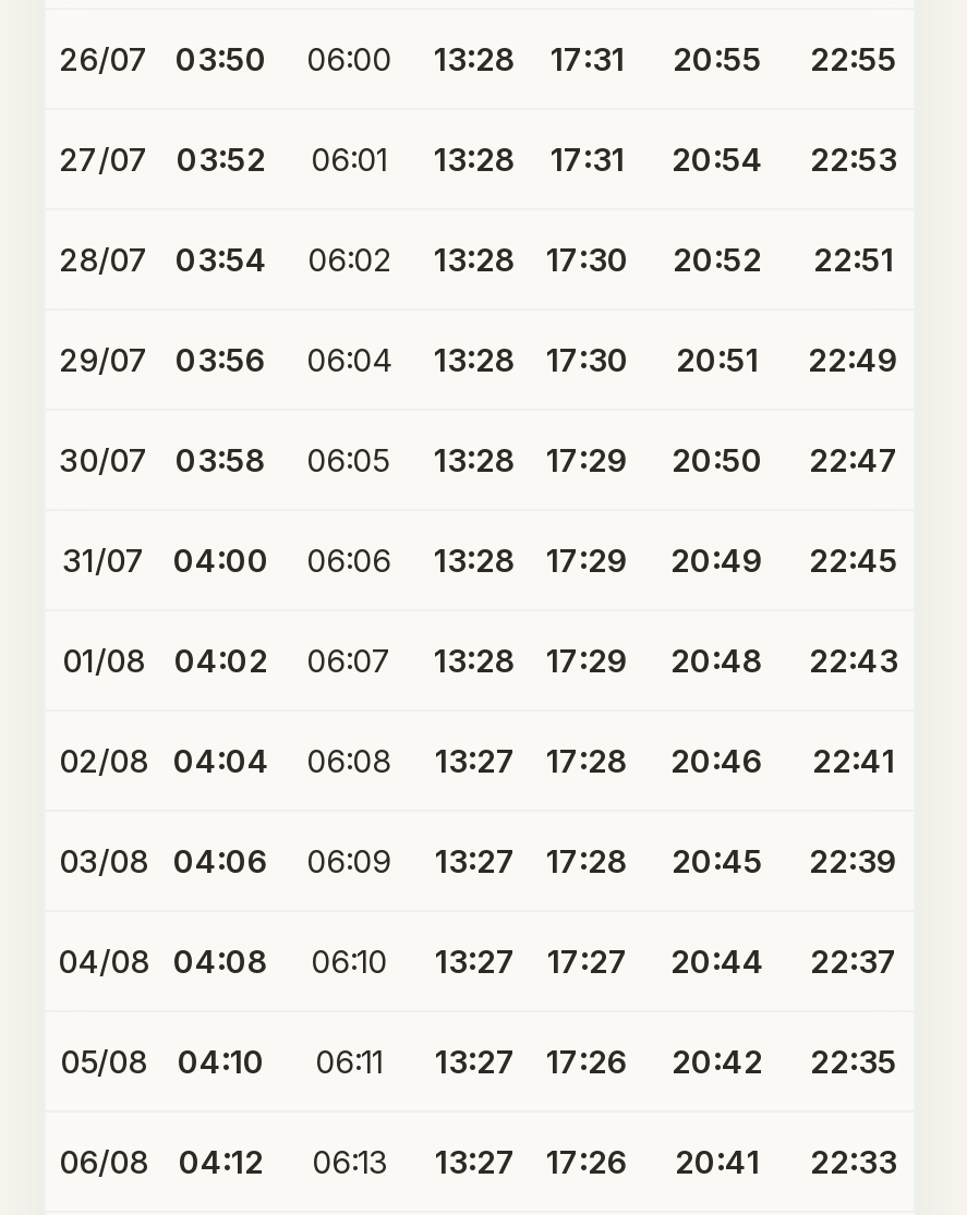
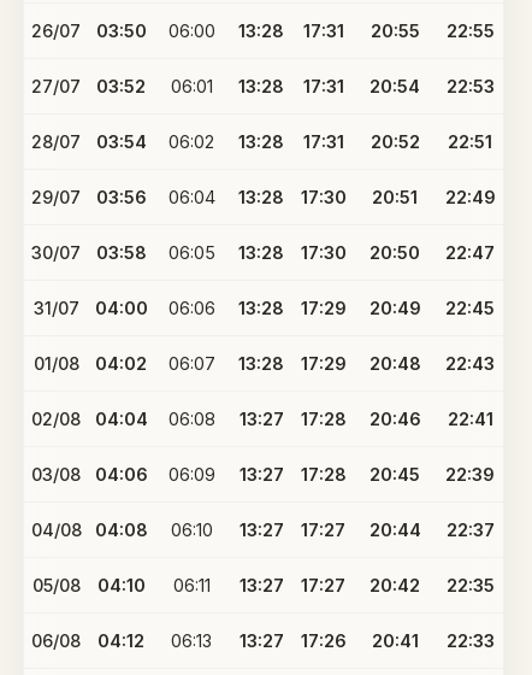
[59,241,894,278] 28/07 03:54 06:02 13:28 17:30 20:52 22:51 -> [31,131,492,152] 28/07 03:54 06:02 13:28 17:31 20:52 22:51
[59,441,898,478] 30/07 03:58 06:05 13:28 17:29 20:50 22:47 -> [31,242,495,263] 30/07 03:58 06:05 13:28 17:30 20:50 22:47
[60,1043,897,1080] 05/08 04:10 06:11 13:27 17:26 20:42 22:35 -> [32,575,494,595] 05/08 04:10 06:11 13:27 17:27 20:42 22:35

